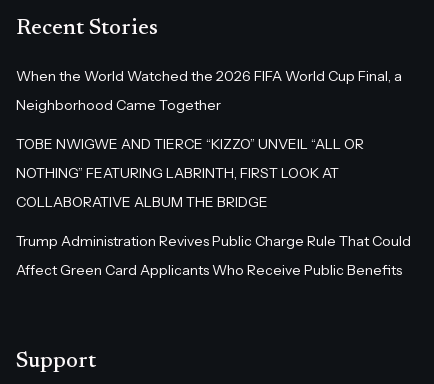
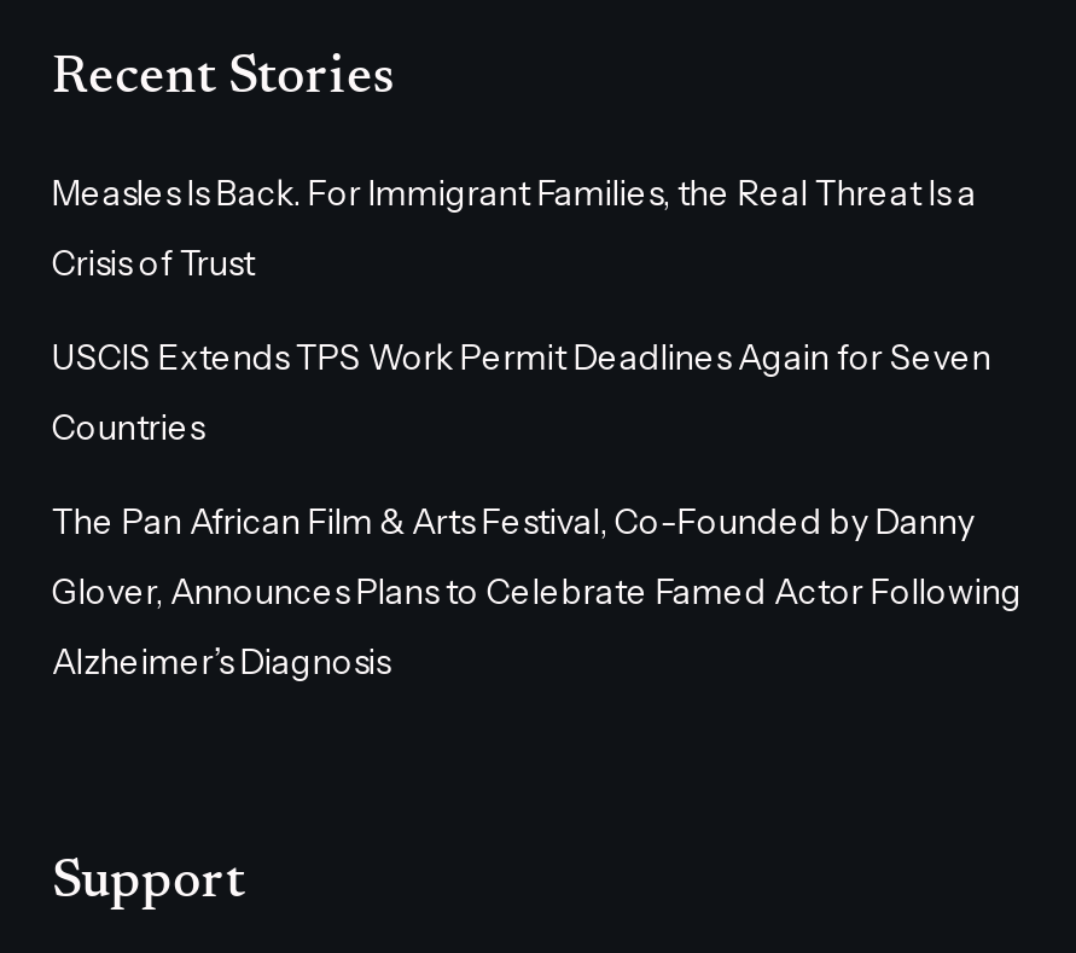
[16,67,402,85] When the World Watched the 2026 FIFA World Cup Final, a -> [52,171,977,215] Measles Is Back. For Immigrant Families, the Real Threat Is a
[16,96,221,114] Neighborhood Came Together -> [52,241,255,285] Crisis of Trust
[16,135,364,153] TOBE NWIGWE AND TIERCE “KIZZO” UNVEIL “ALL OR -> [52,336,991,379] USCIS Extends TPS Work Permit Deadlines Again for Seven
[16,164,339,182] NOTHING” FEATURING LABRINTH, FIRST LOOK AT -> [52,406,204,449] Countries
[16,193,268,211] COLLABORATIVE ALBUM THE BRIDGE -> [52,500,974,543] The Pan African Film & Arts Festival, Co-Founded by Danny
[16,232,411,250] Trump Administration Revives Public Charge Rule That Could -> [52,570,1023,613] Glover, Announces Plans to Celebrate Famed Actor Following
[16,261,402,279] Affect Green Card Applicants Who Receive Public Benefits -> [52,640,390,683] Alzheimer’s Diagnosis

